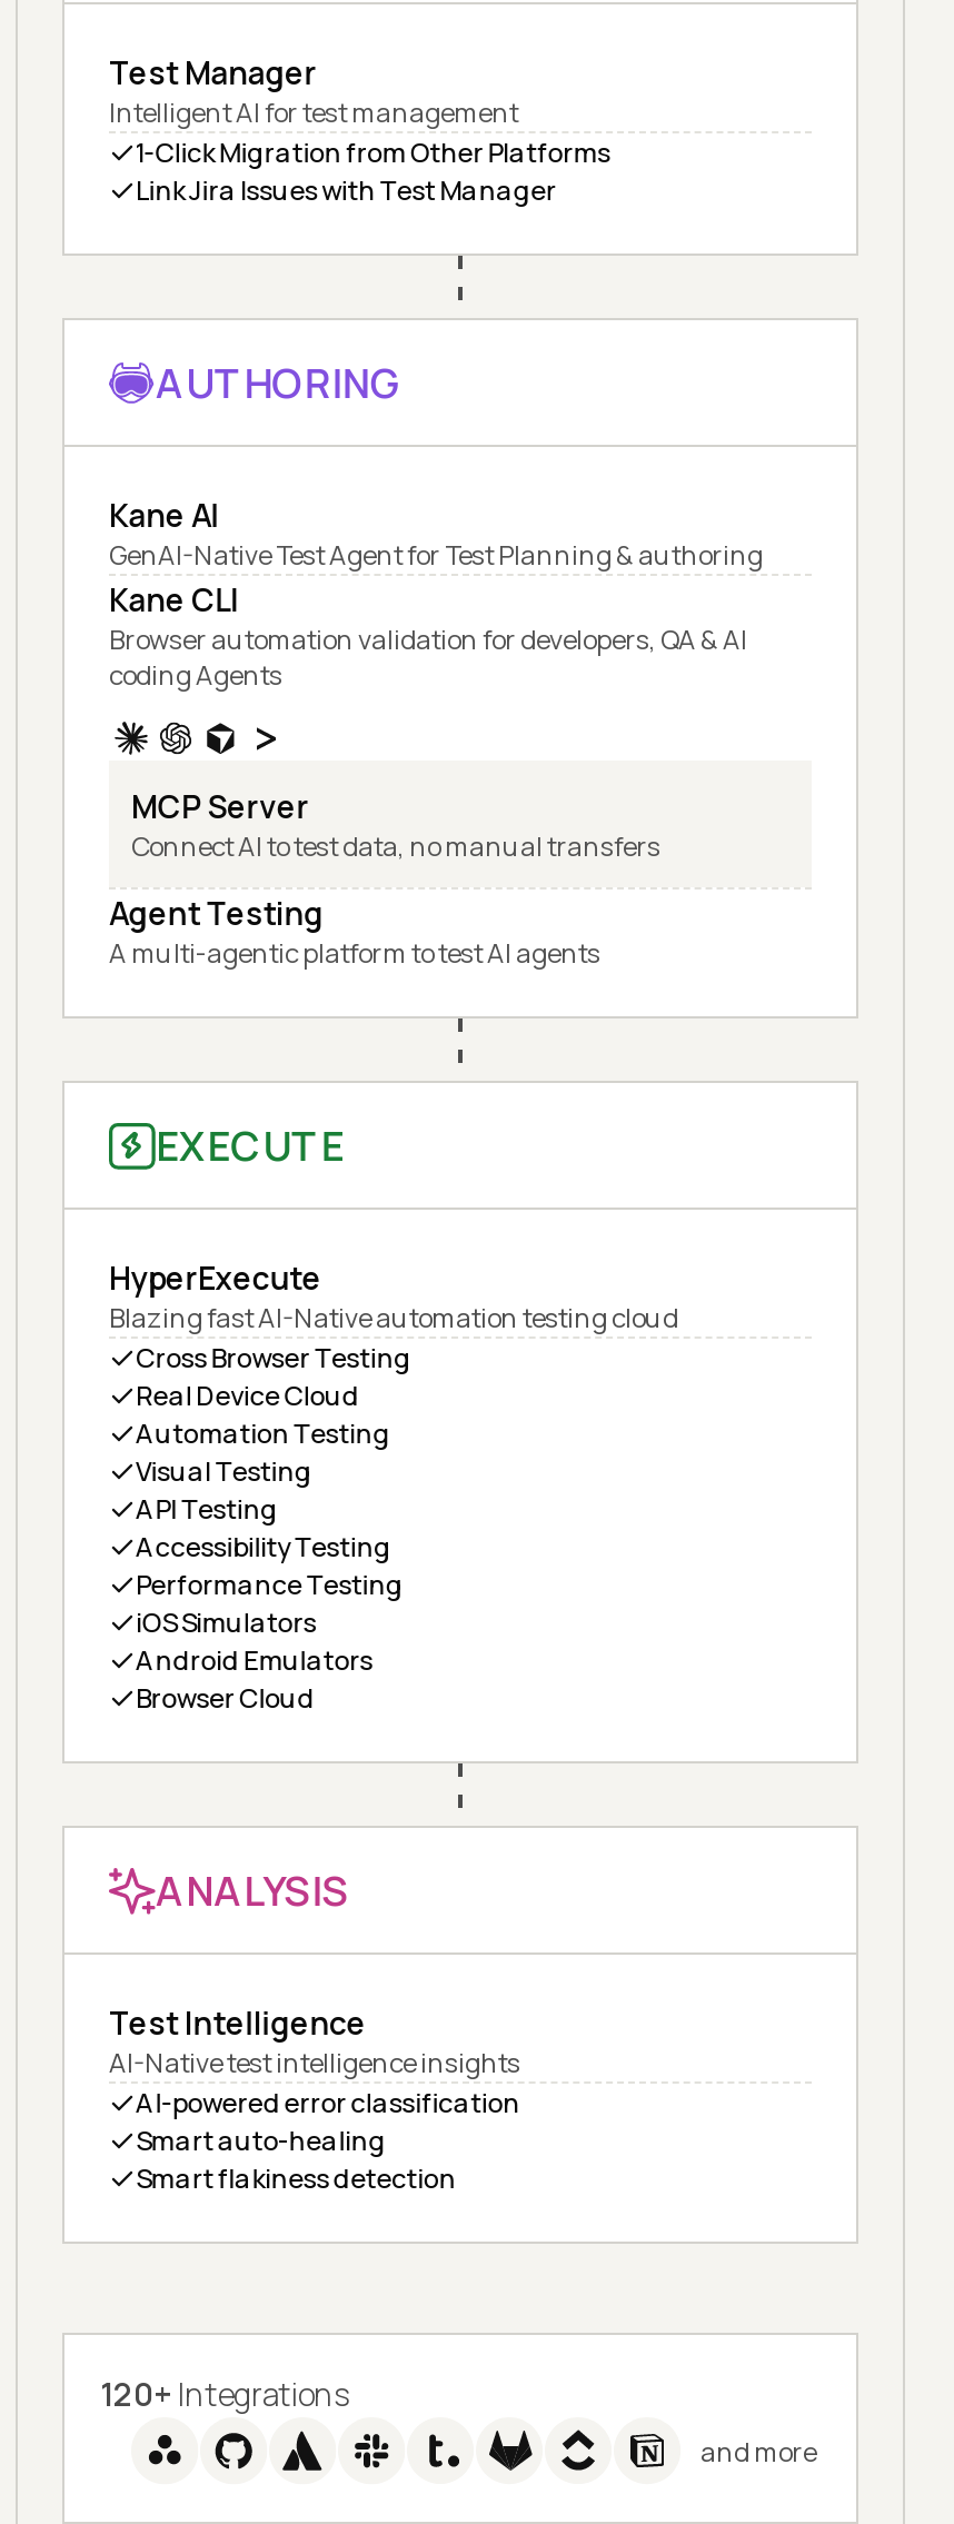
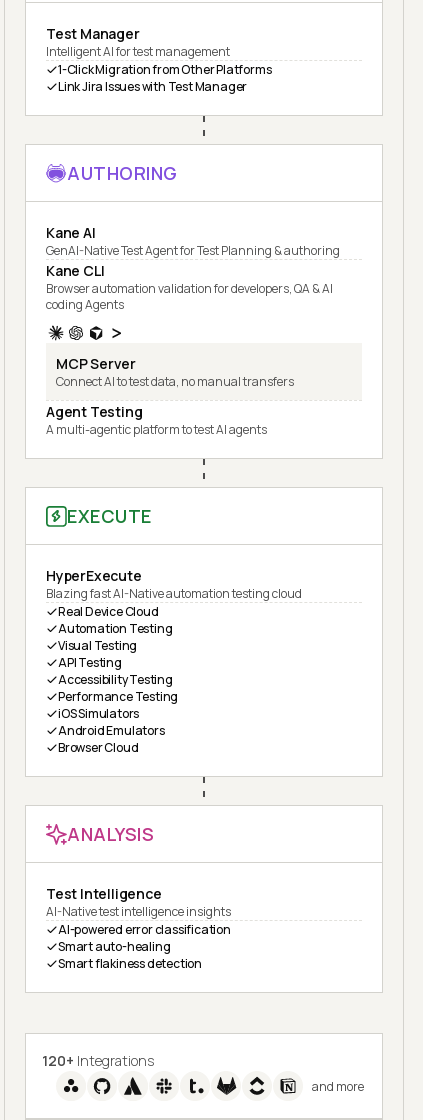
[136,1339,411,1377] Cross Browser Testing -> none

